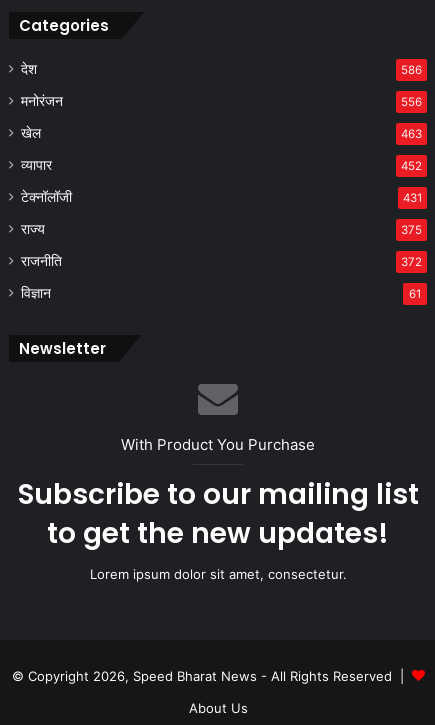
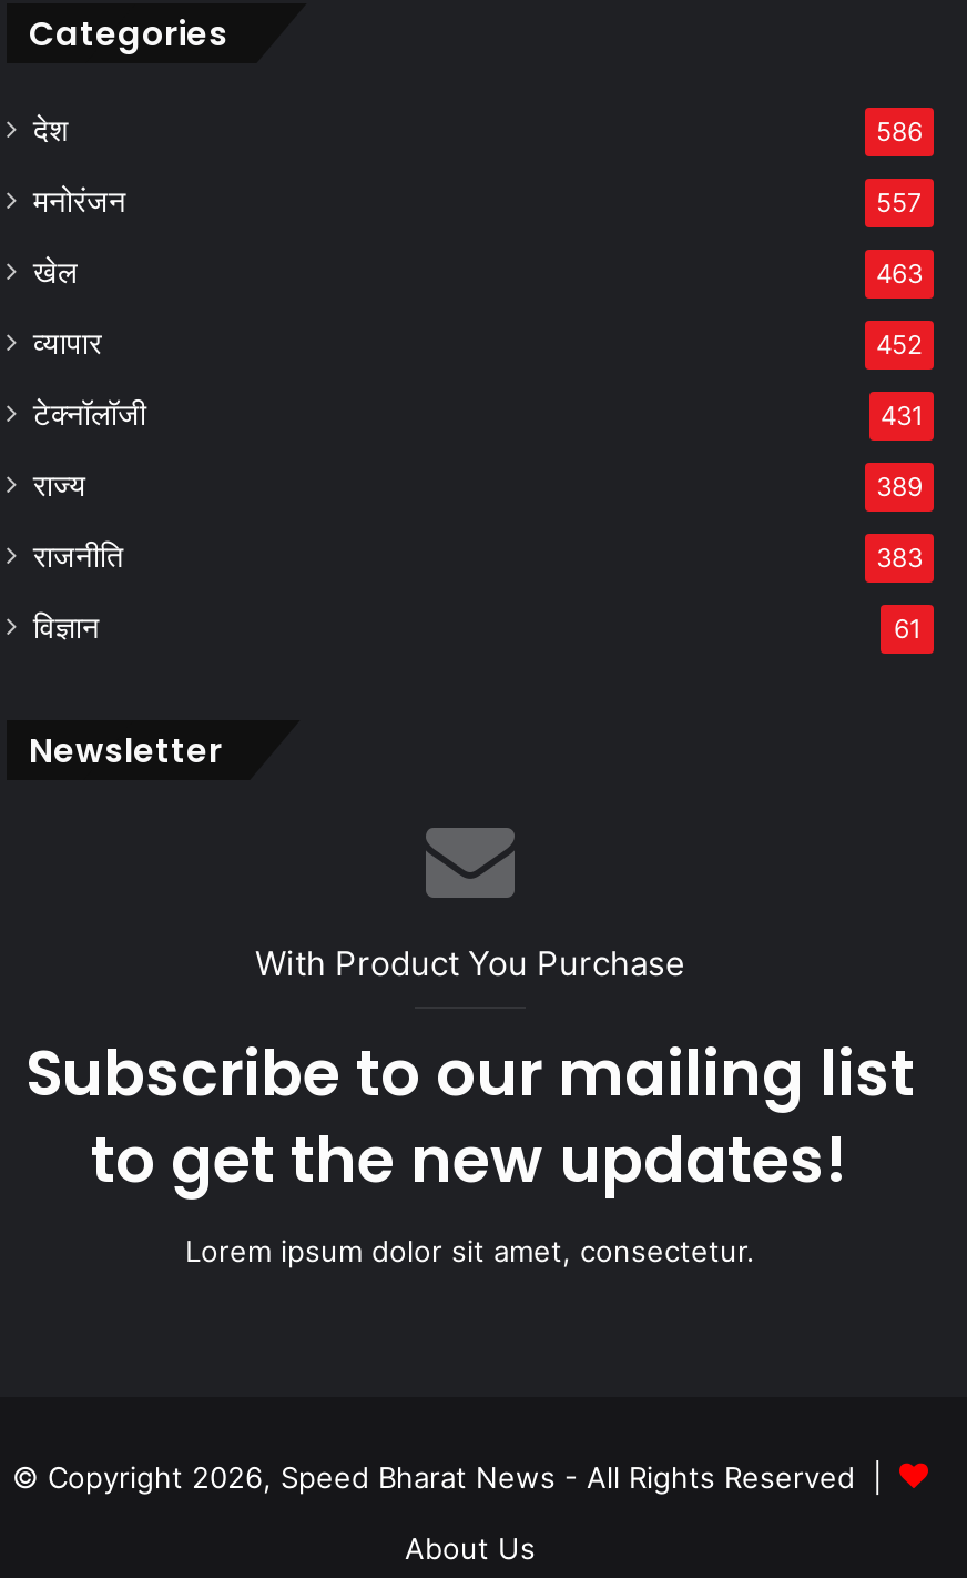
[401,95,422,109] 556 -> [876,188,923,219] 557
[401,223,422,237] 375 -> [876,472,923,503] 389
[401,255,422,269] 372 -> [876,543,923,574] 383

